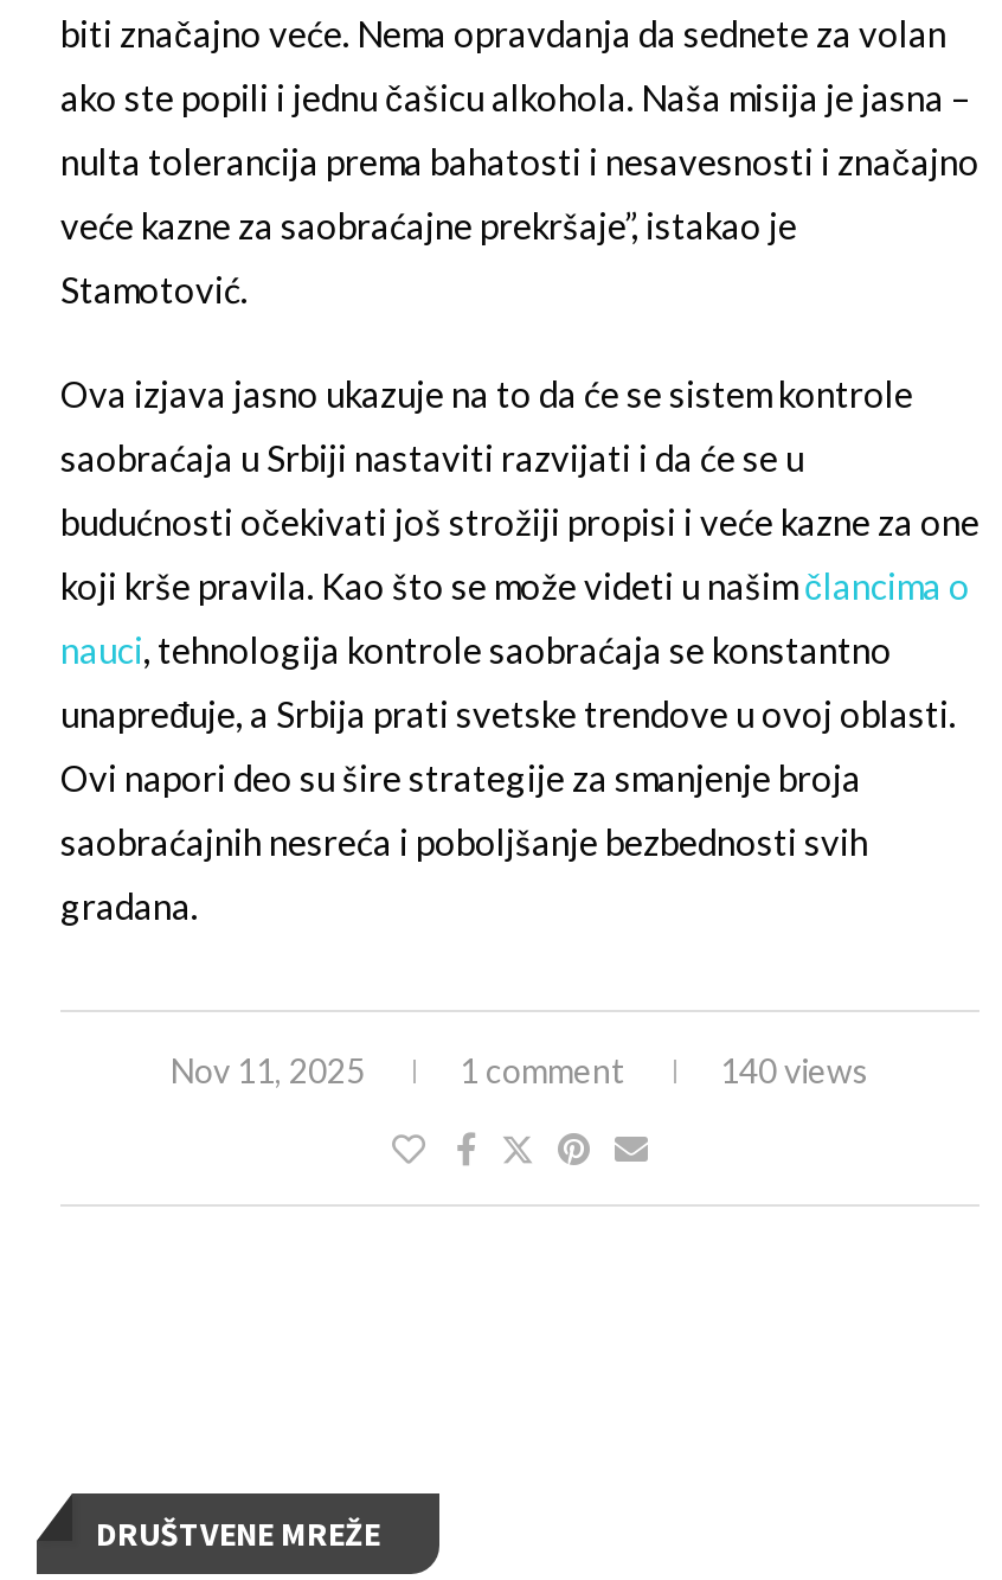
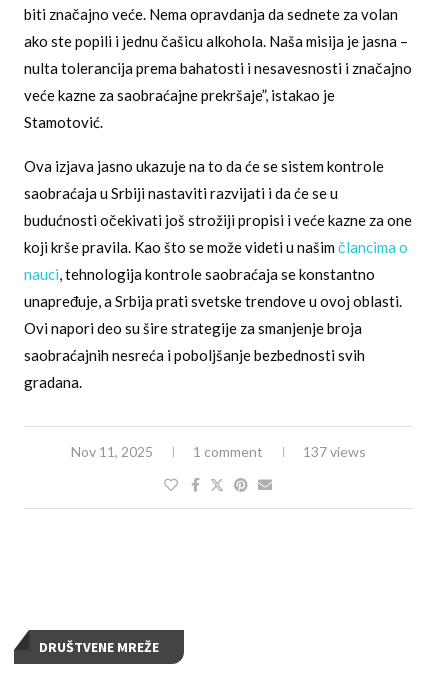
[720,1049,869,1090] 140 views -> [302,443,365,460] 137 views

